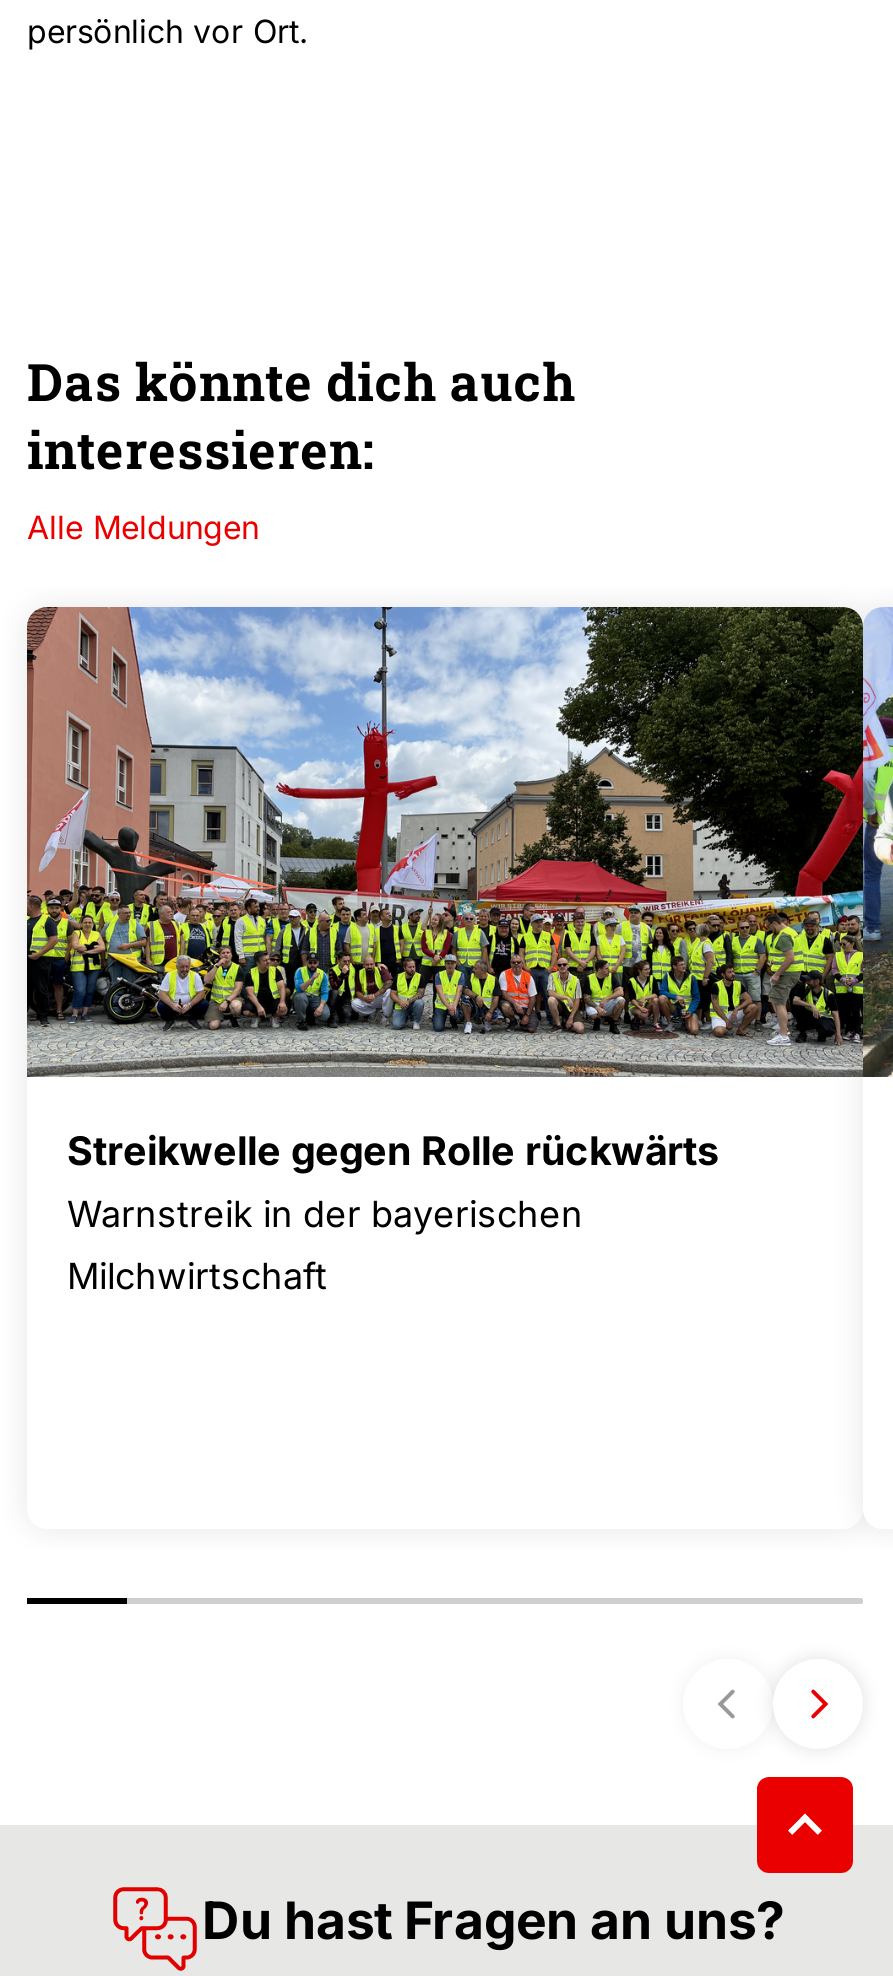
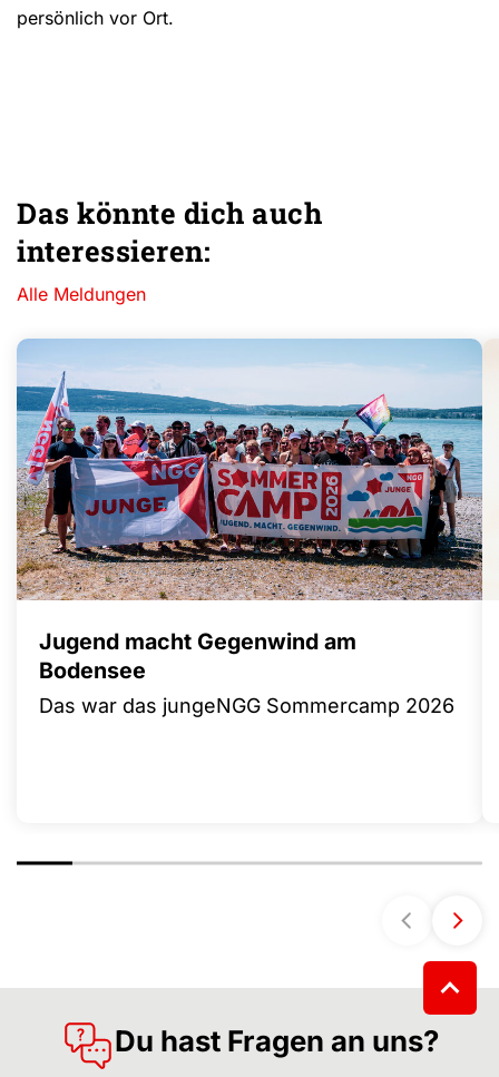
[25,605,887,1297] [image] | Streikwelle gegen Rolle rückwärts | Warnstreik in der bayerischen | Milchwirtschaft -> [16,339,496,717] [image] | Jugend macht Gegenwind am | Bodensee | Das war das jungeNGG Sommercamp 2026

